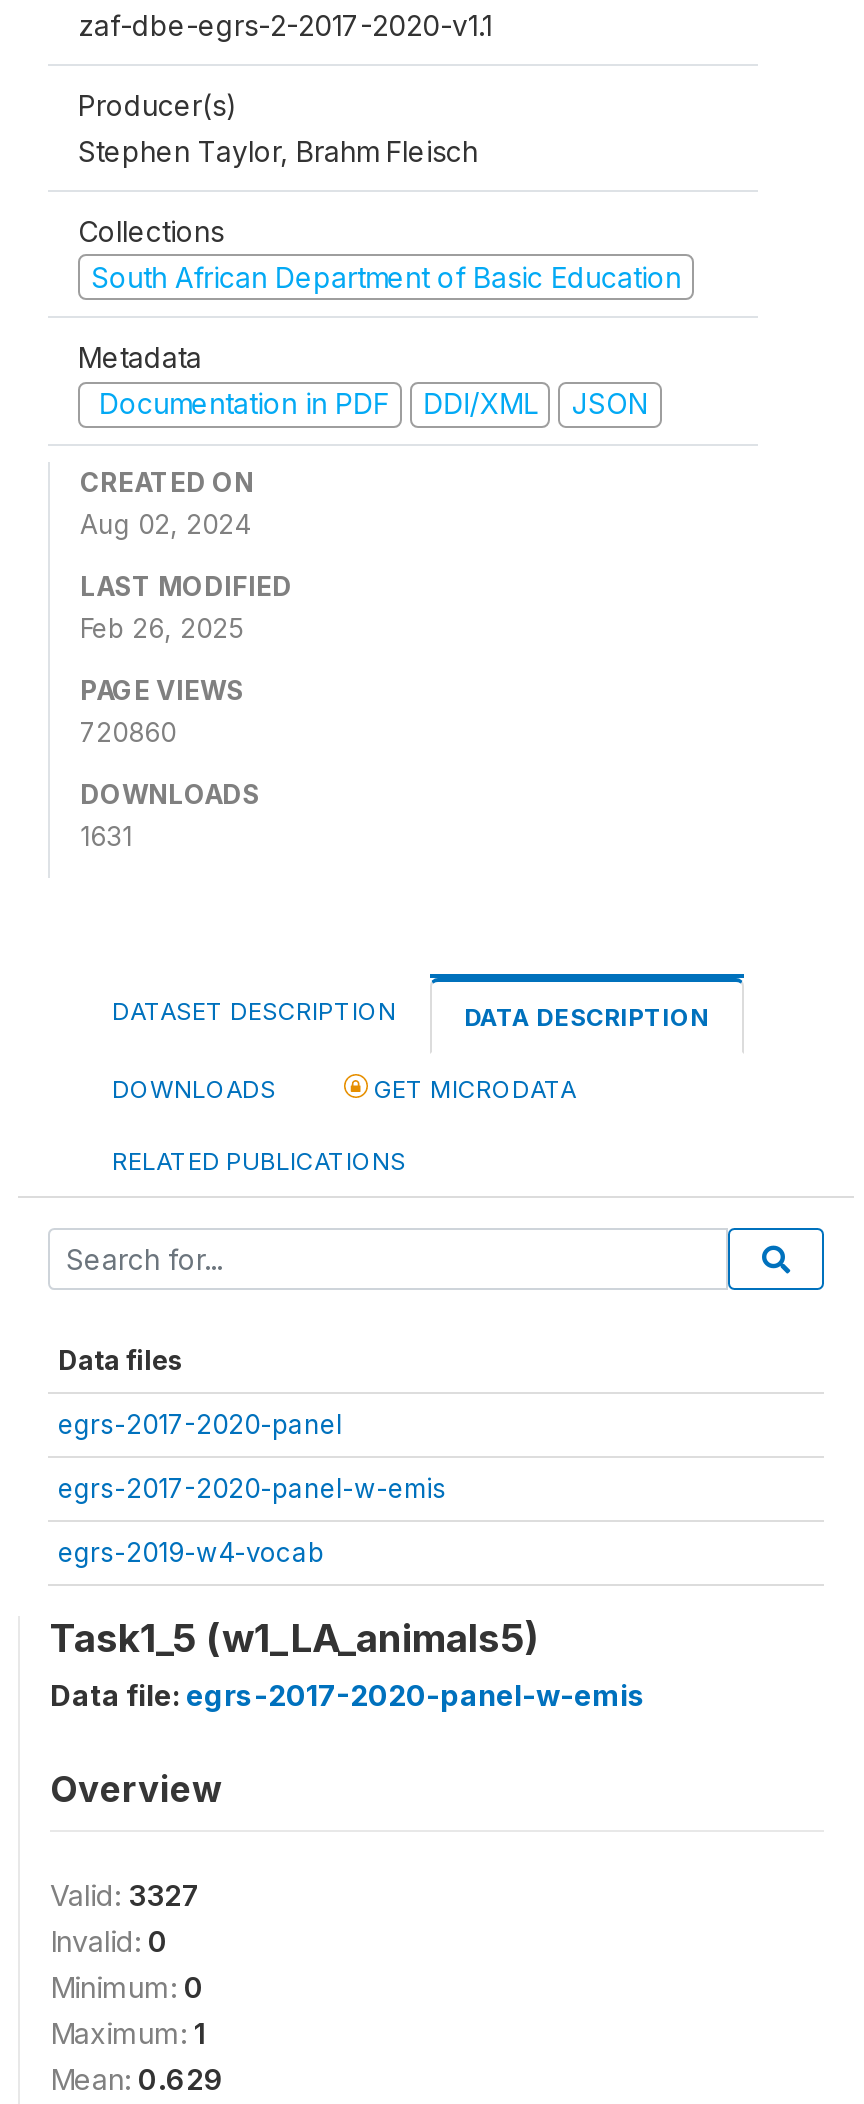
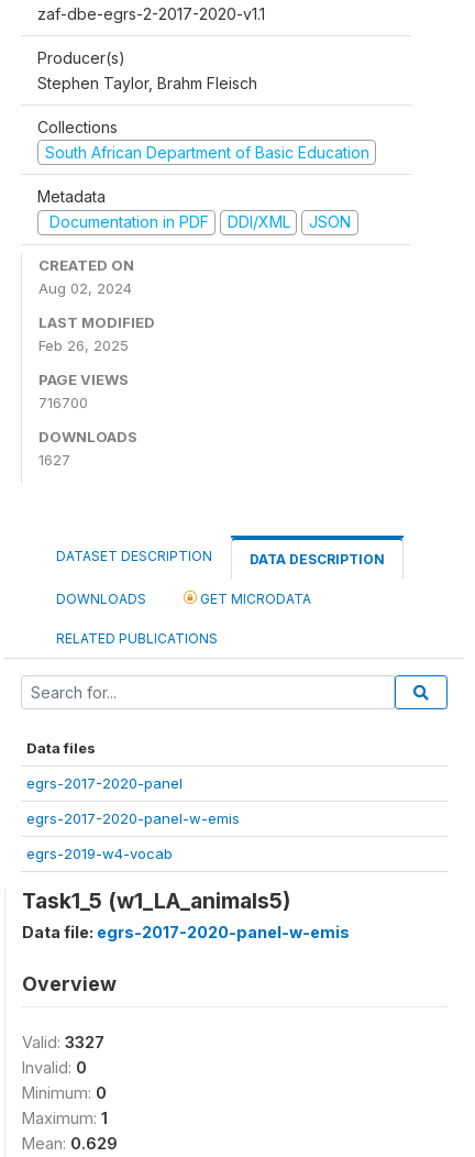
[80,716,176,748] 720860 -> [38,394,88,411] 716700
[80,820,132,852] 1631 -> [38,451,70,468] 1627

